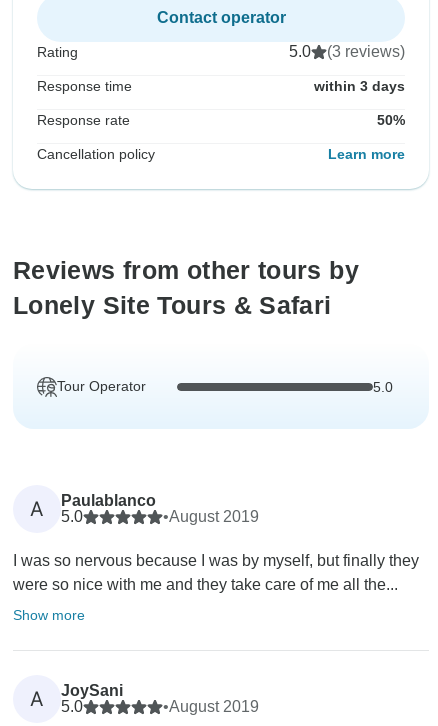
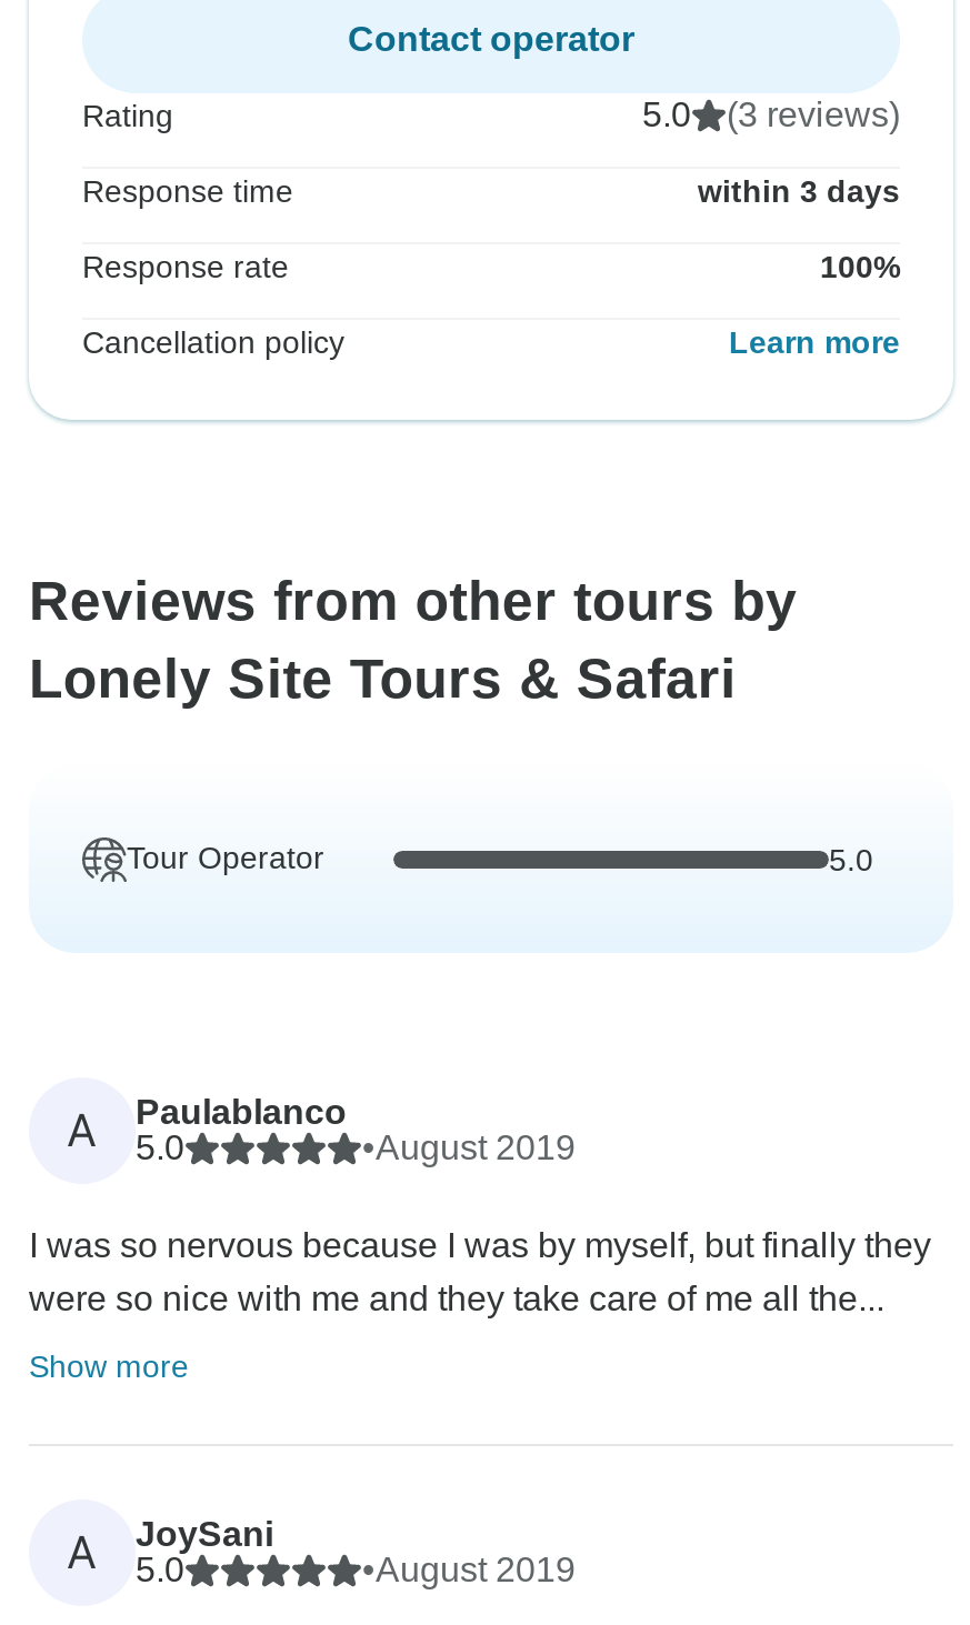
[377,112,405,128] 50% -> [820,249,900,285] 100%

